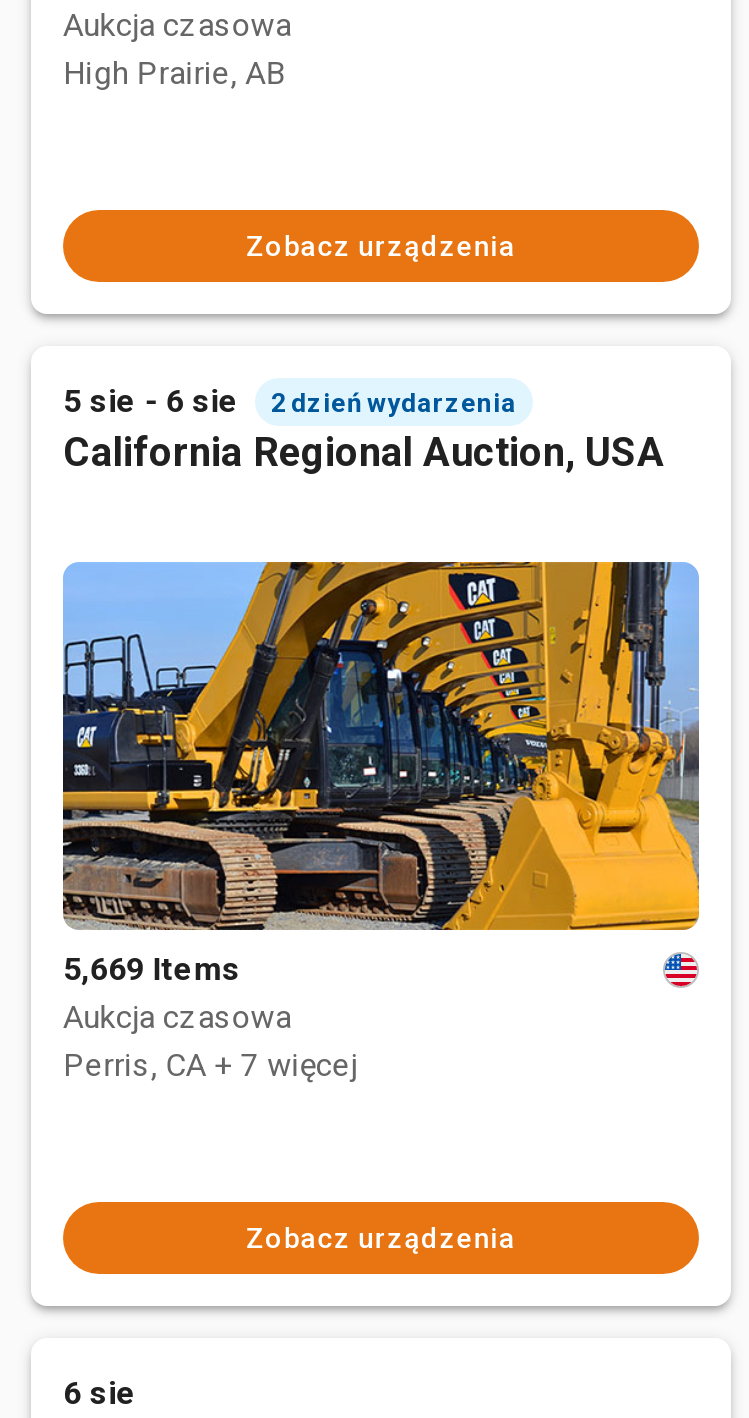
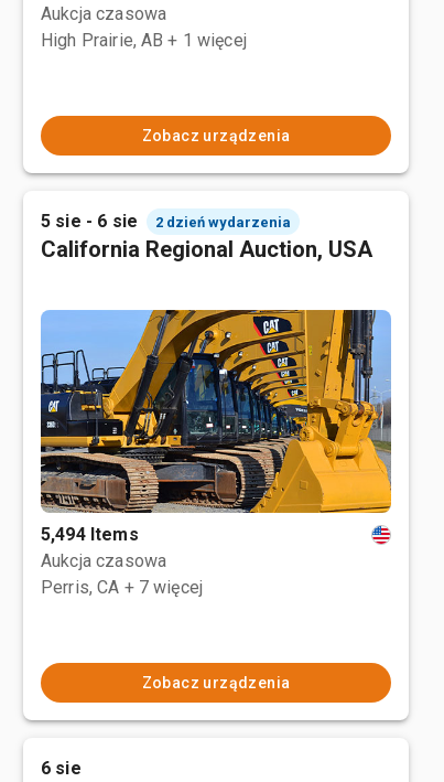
[63,54,286,92] High Prairie, AB -> [41,30,247,51] High Prairie, AB + 1 więcej
[63,950,240,988] 5,669 Items -> [41,524,138,545] 5,494 Items

